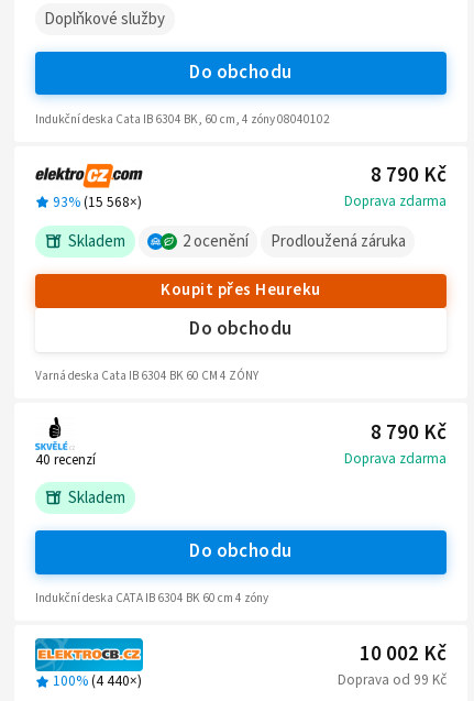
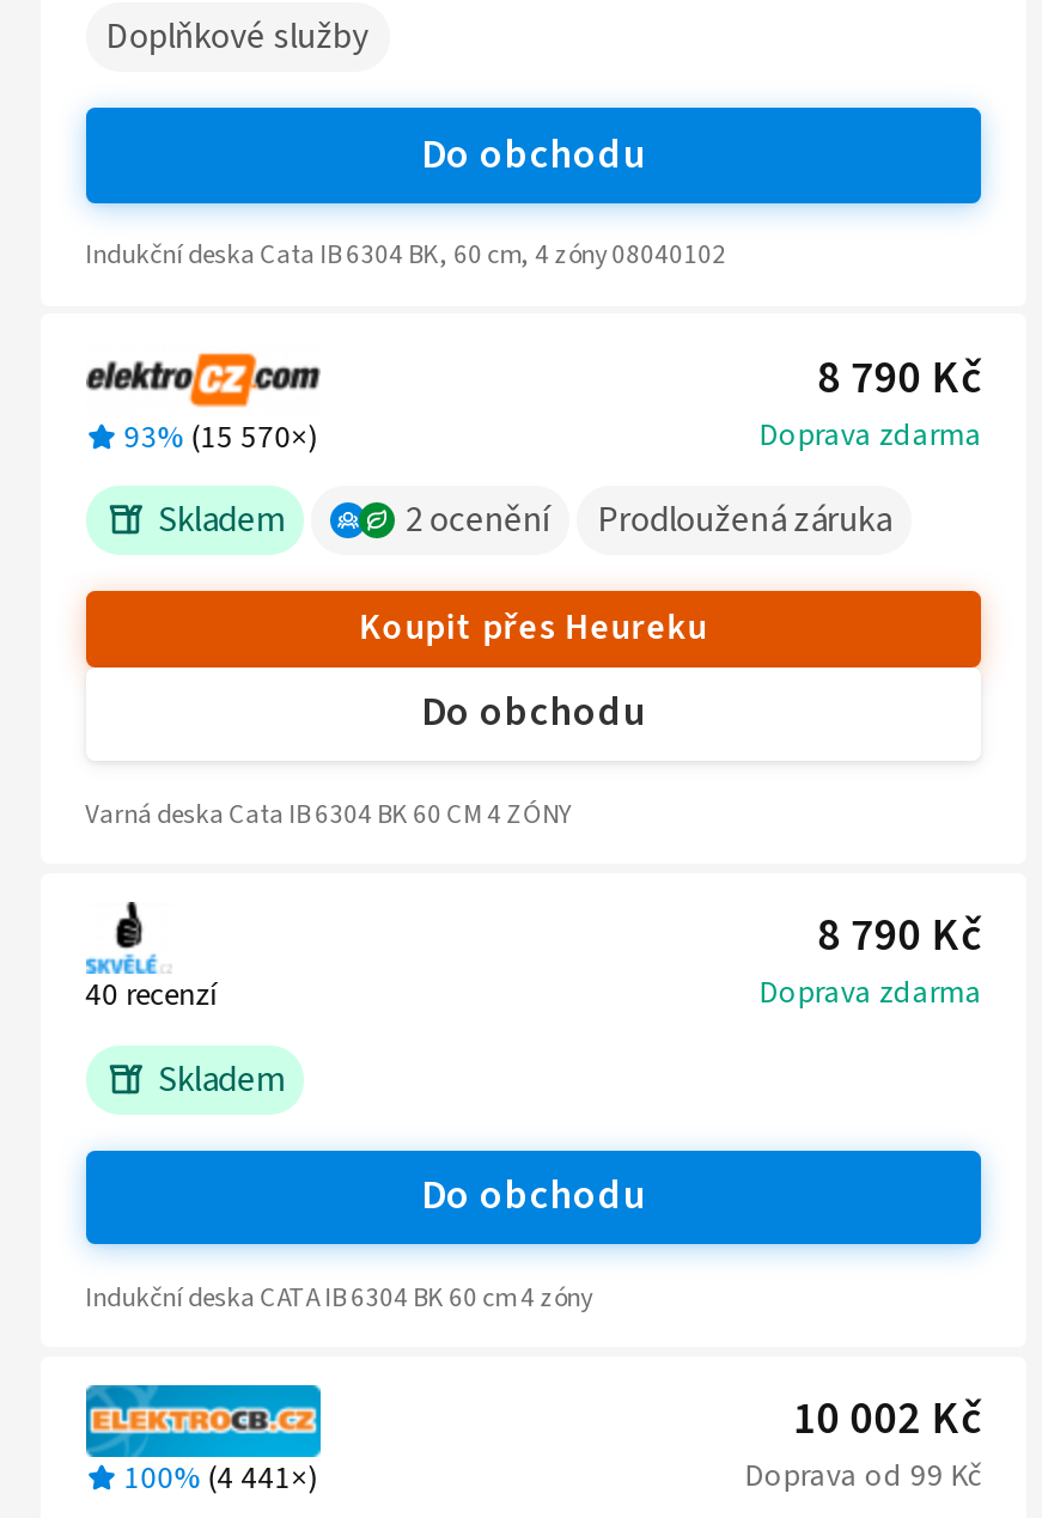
[53,193,142,213] 93% (15 568×) -> [124,415,318,458] 93% (15 570×)
[53,672,142,692] 100%(4 440×) -> [124,1457,318,1500] 100%(4 441×)

